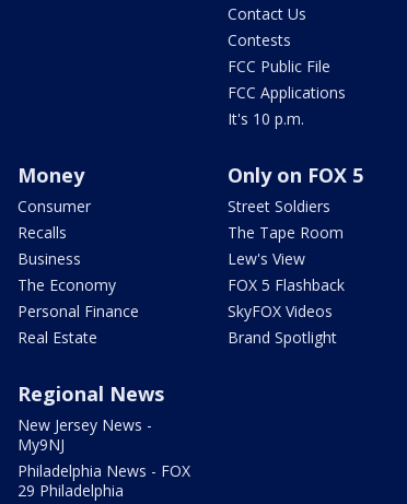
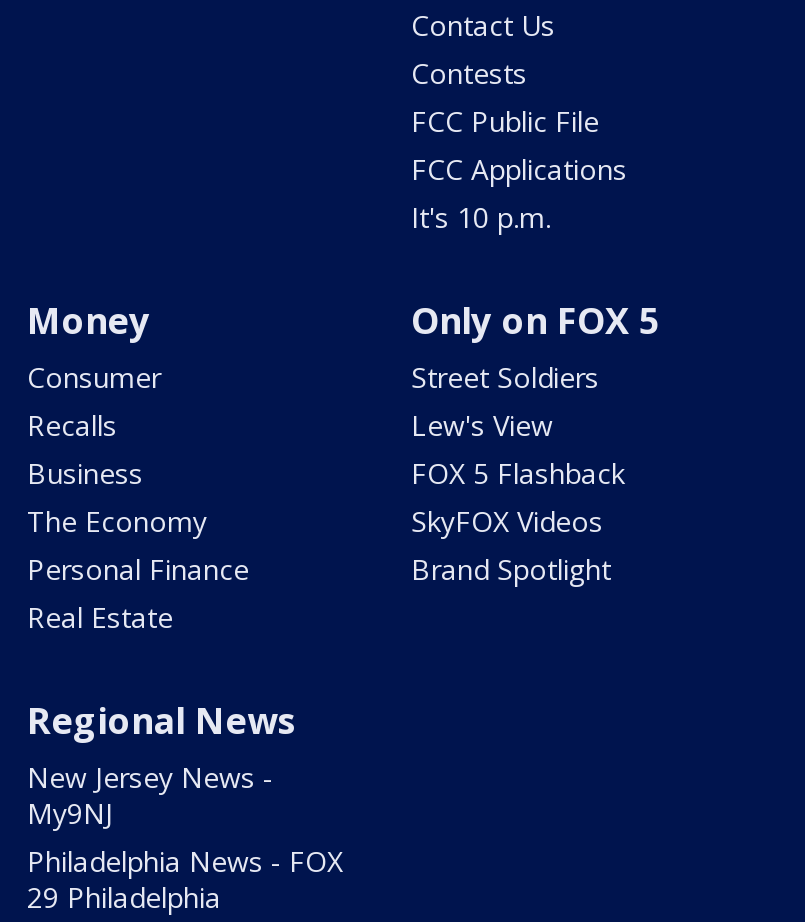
[228,222,344,243] The Tape Room -> none
moved [228,248,345,348] -> [411,406,625,588]: Lew's View | FOX 5 Flashback | SkyFOX Videos | Brand Spotlight

